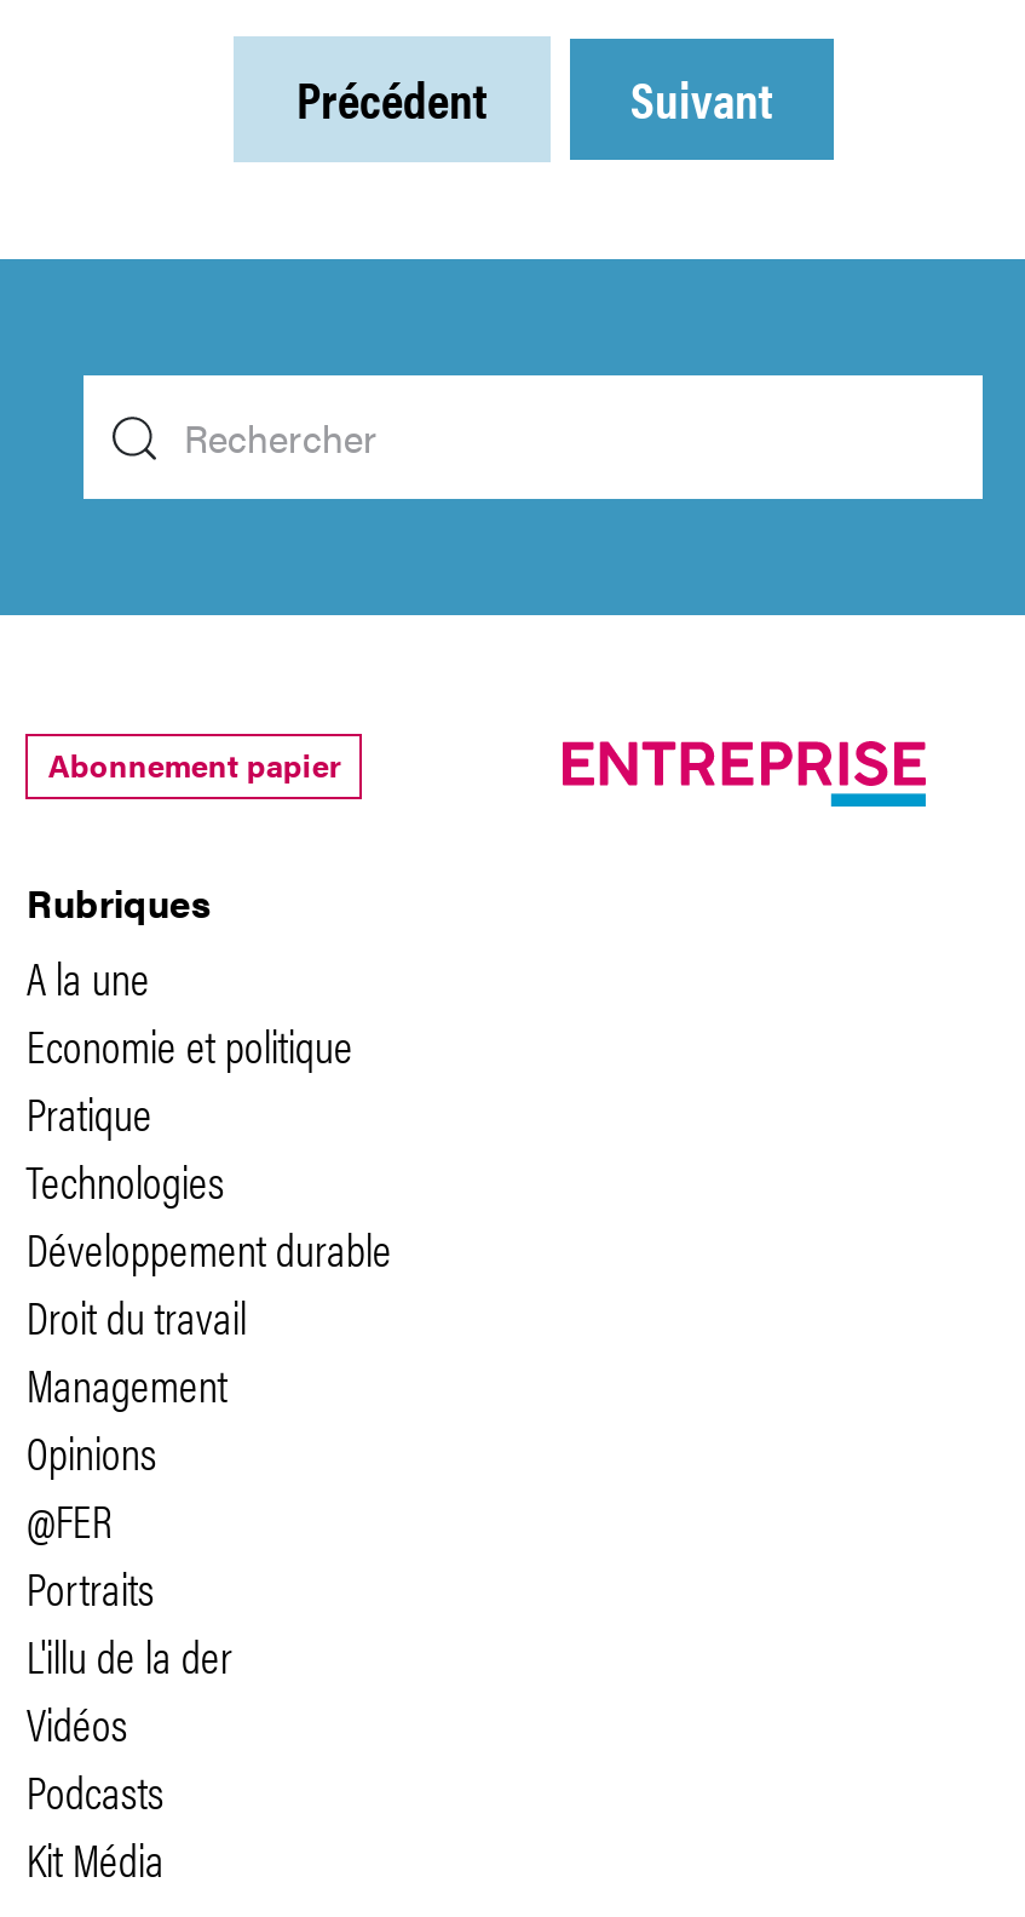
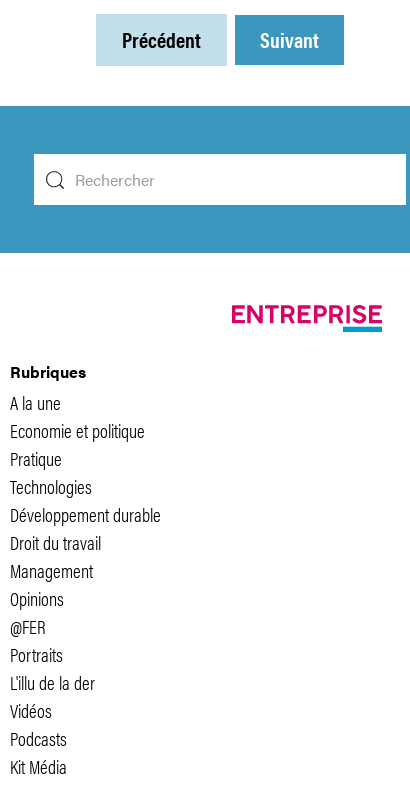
[48,743,341,786] Abonnement papier -> none

